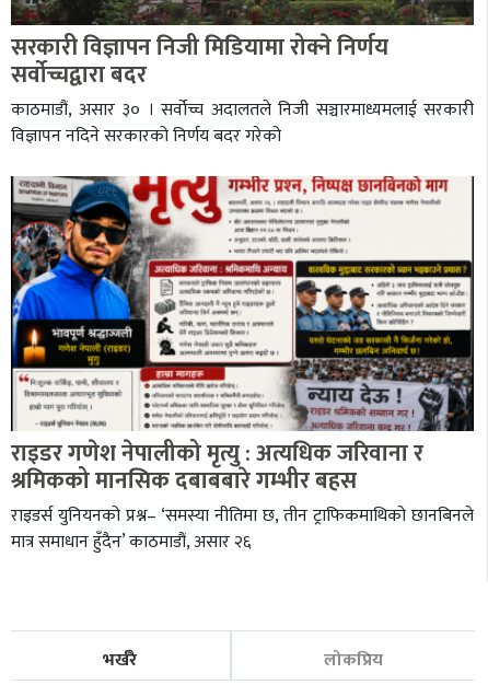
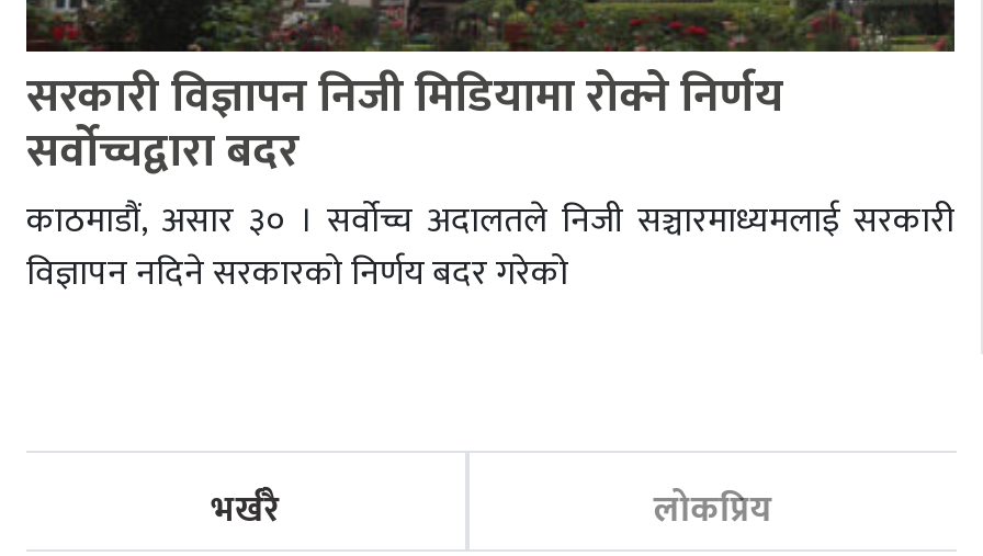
[11,175,474,557] [image] | राइडर गणेश नेपालीको मृत्यु : अत्यधिक जरिवाना र | श्रमिकको मानसिक दबाबबारे गम्भीर बहस | राइडर्स युनियनको प्रश्न– ‘समस्या नीतिमा छ, तीन ट्राफिकमाथिको छानबिनले | मात्र समाधान हुँदैन’ काठमाडौं, असार २६ -> none

